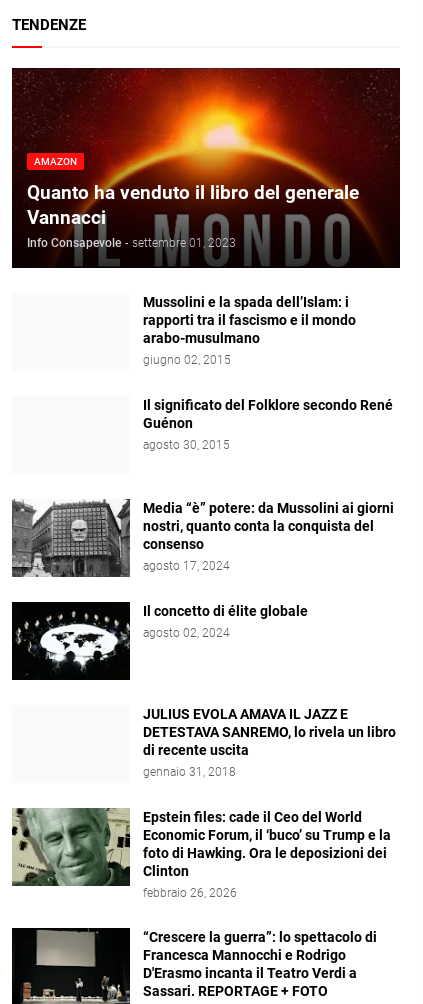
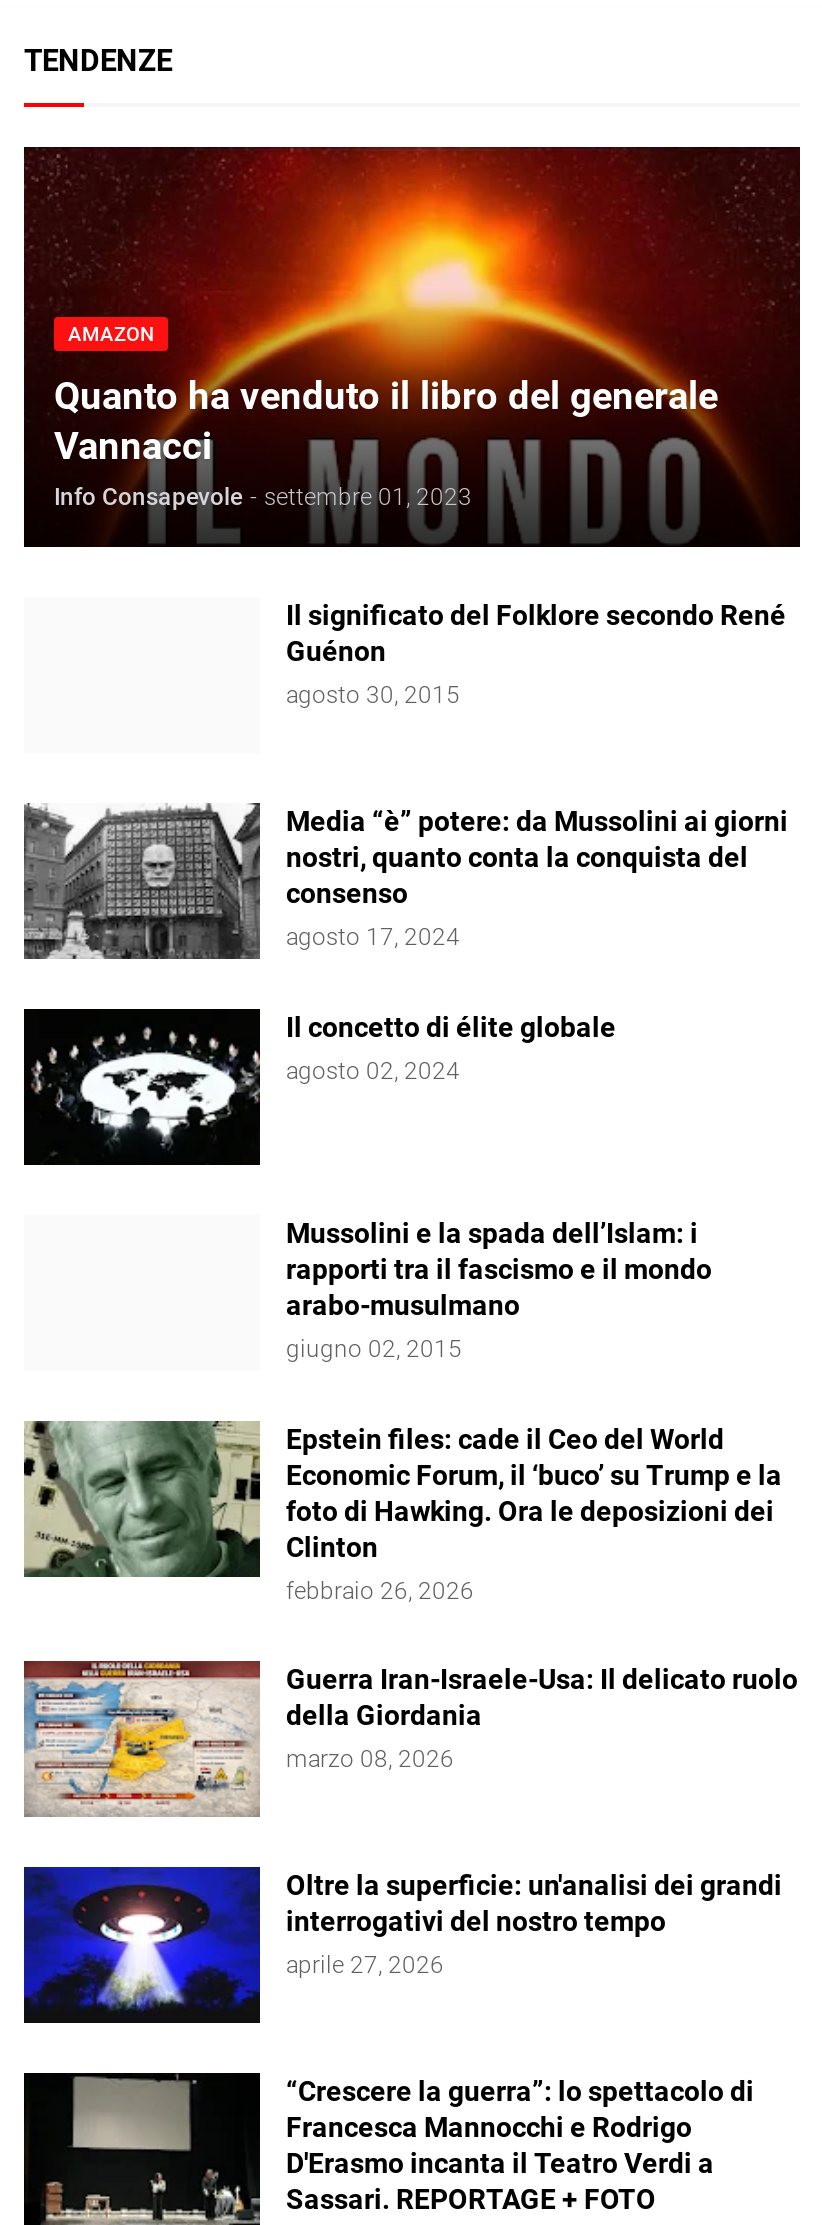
moved [143,294,356,367] -> [286,1217,712,1363]: Mussolini e la spada dell’Islam: i | rapporti tra il fascismo e il mondo | arabo-musulmano | giugno 02, 2015
moved [14,397,394,675] -> [28,599,788,1155]: [image] | Il significato del Folklore secondo René | Guénon | ... | Il concetto di élite globale | agosto 02, 2024
[143,706,396,779] JULIUS EVOLA AMAVA IL JAZZ E | DETESTAVA SANREMO, lo rivela un libro | di recente uscita | gennaio 31, 2018 -> none
moved [10,806,391,900] -> [20,1417,782,1605]: [image] | Epstein files: cade il Ceo del World | Economic Forum, il ‘buco’ su Trump e la | foto di Hawking. Ora le deposizioni dei | Clinton | febbraio 26, 2026
none -> [22,1659,798,1819] [image] | Guerra Iran-Israele-Usa: Il delicato ruolo | della Giordania | marzo 08, 2026
none -> [22,1833,782,2025] [image] | Oltre la superficie: un'analisi dei grandi | interrogativi del nostro tempo | aprile 27, 2026

